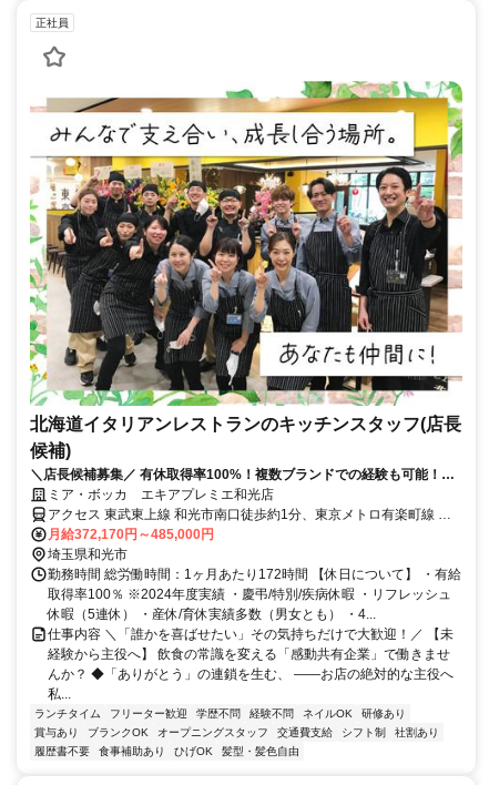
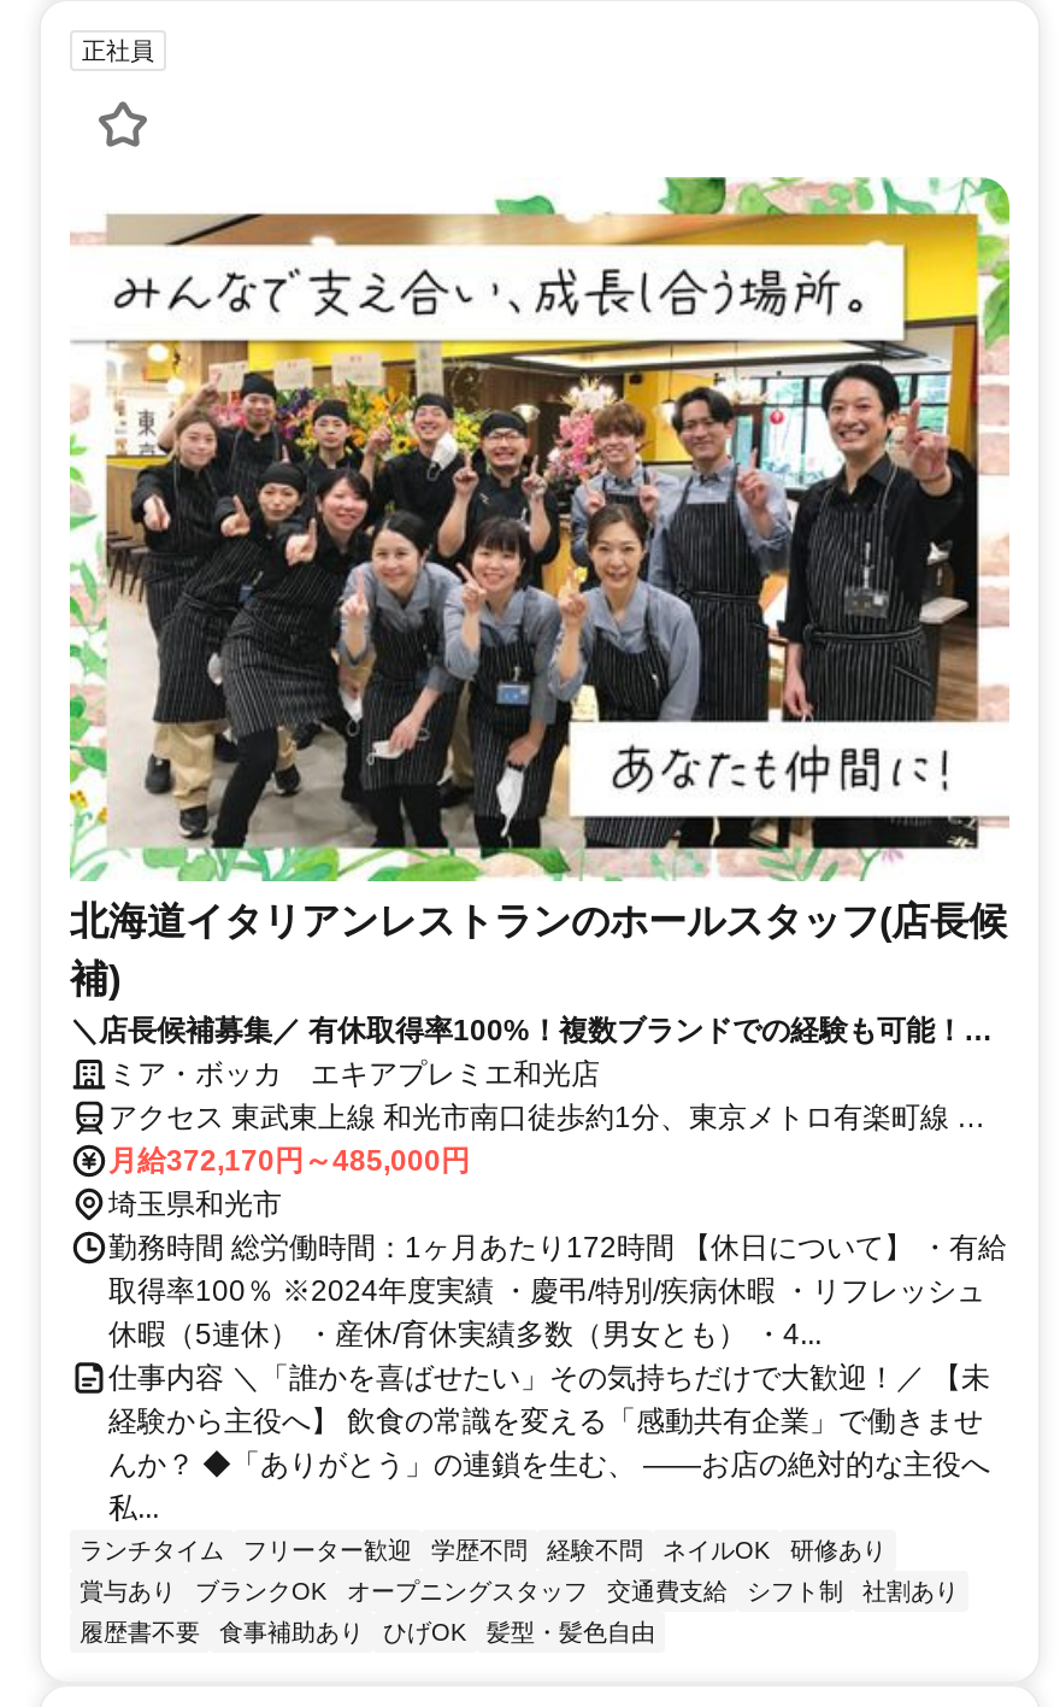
[30,414,461,460] 北海道イタリアンレストランのキッチンスタッフ(店長 | 候補) -> [70,901,1007,1000] 北海道イタリアンレストランのホールスタッフ(店長候 | 補)

